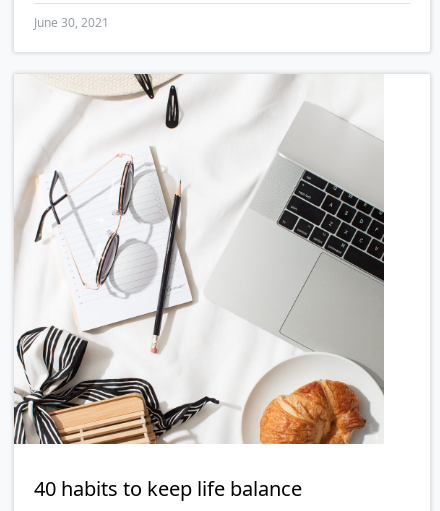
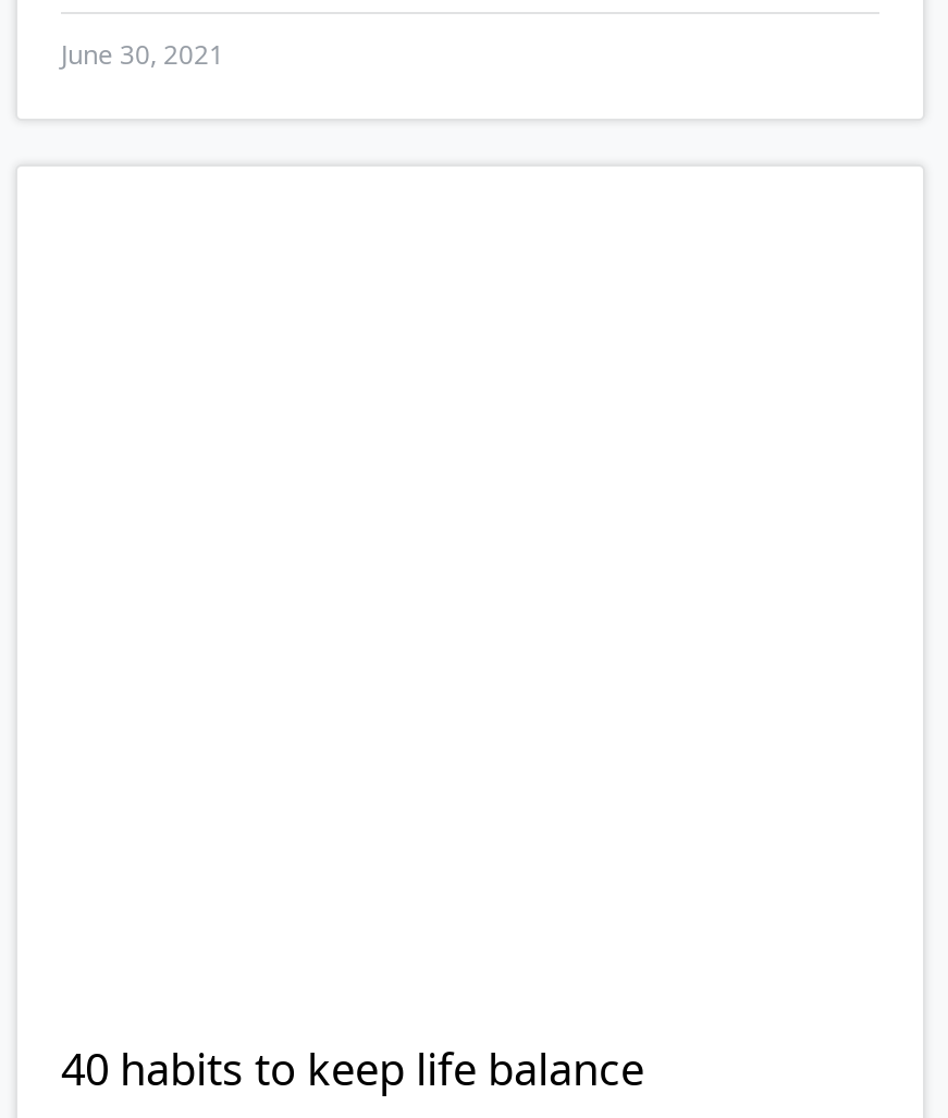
[13,73,385,445] [image] -> none

